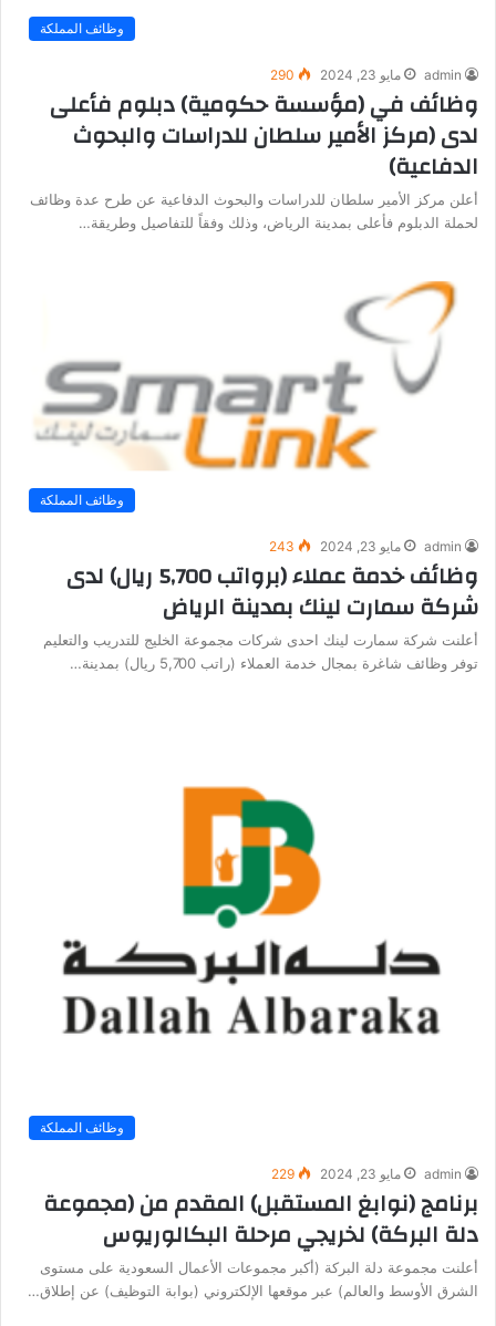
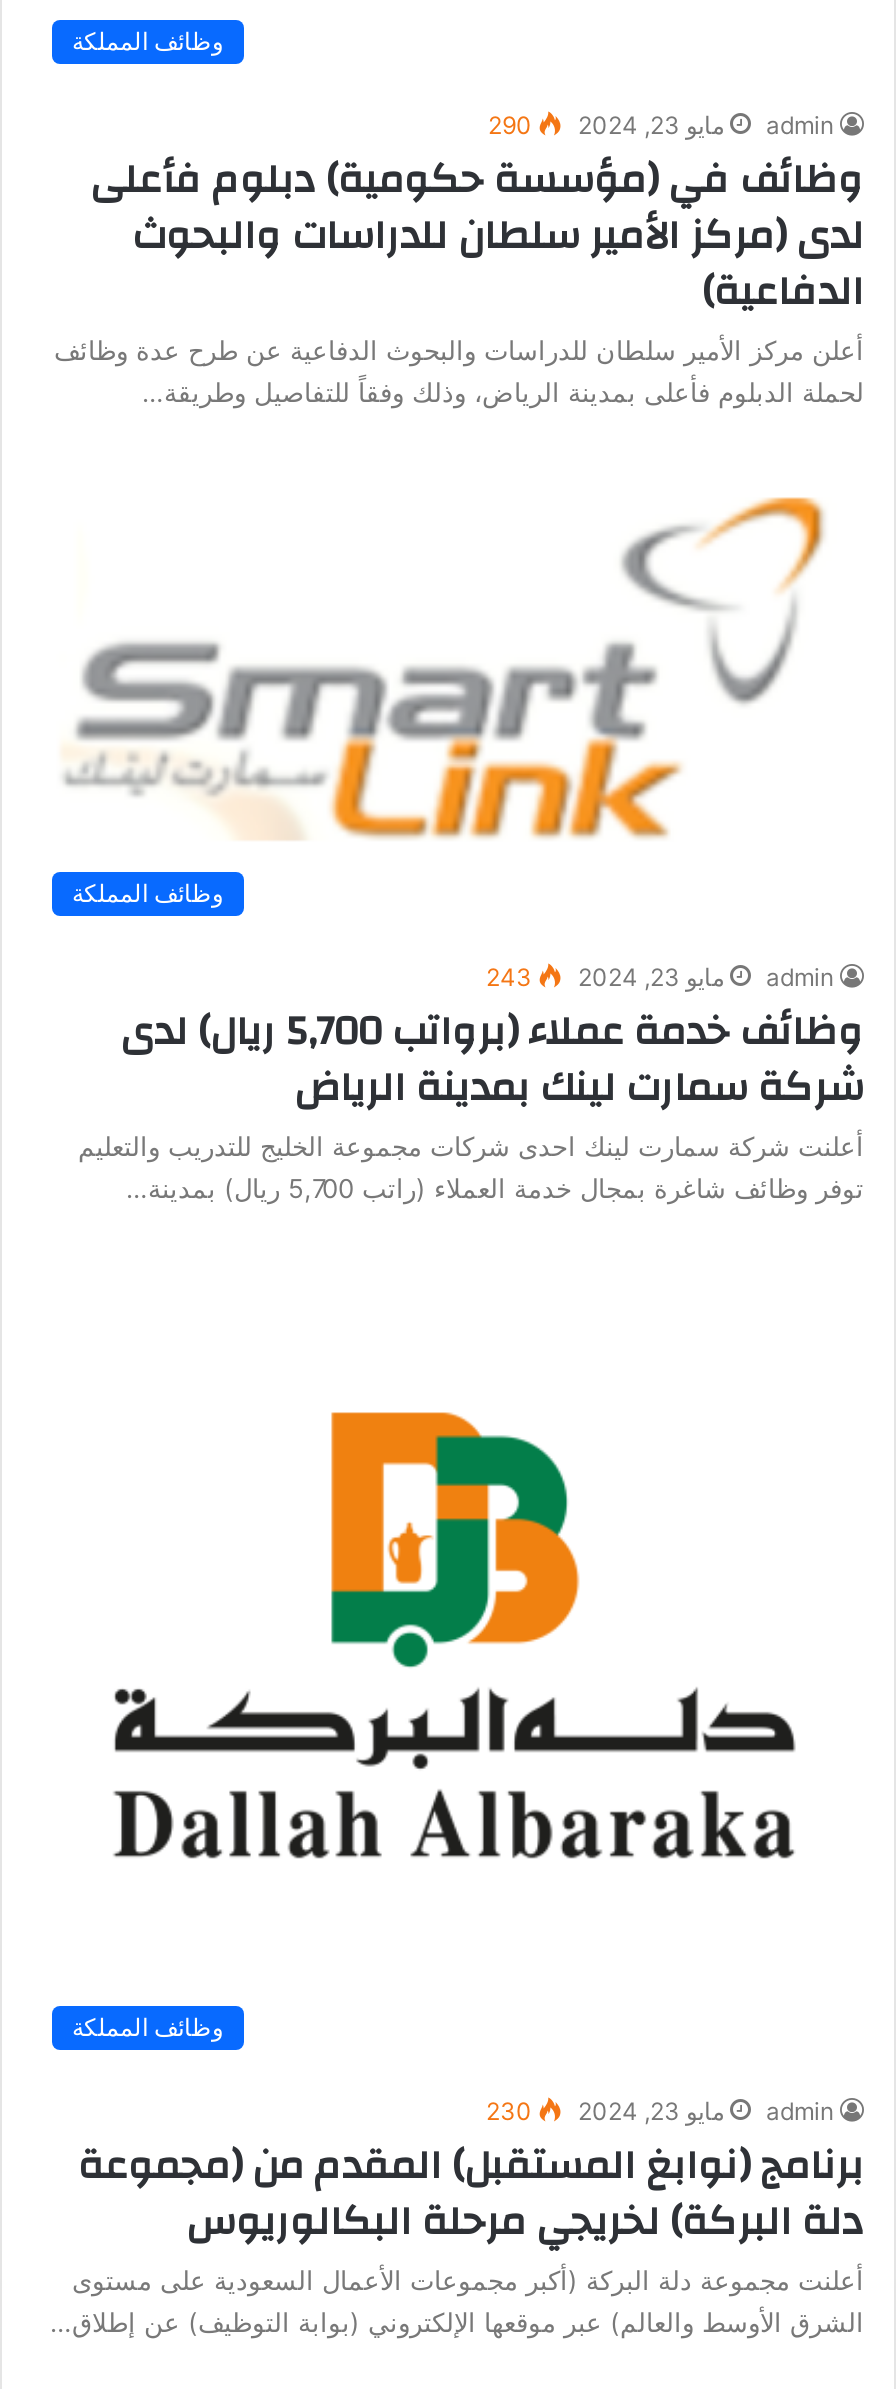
[271,1166,294,1182] 229 -> [486,2097,532,2127] 230

